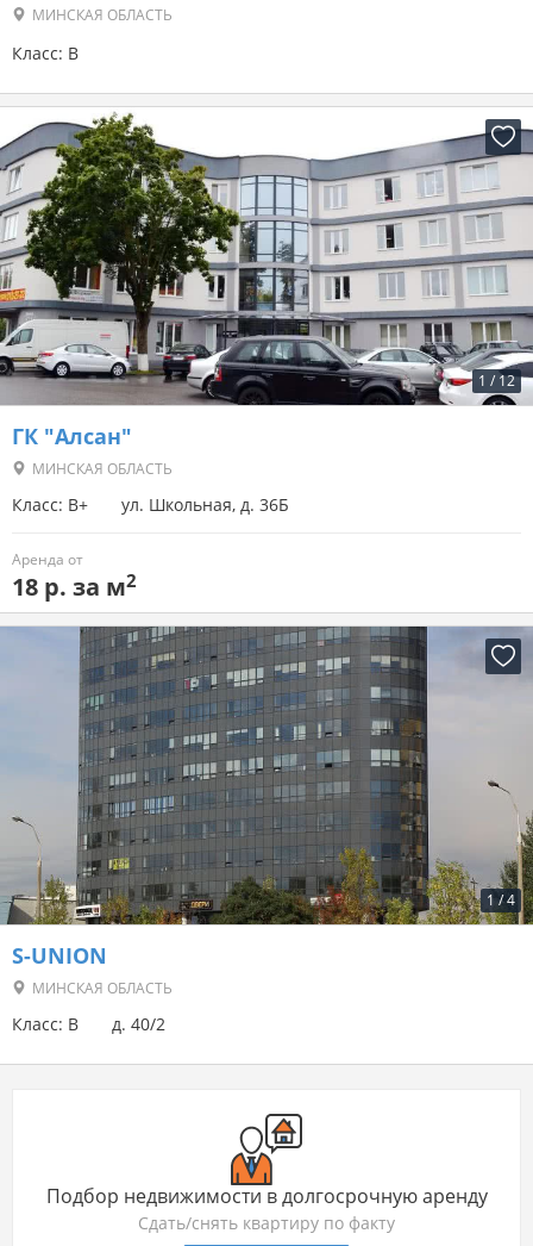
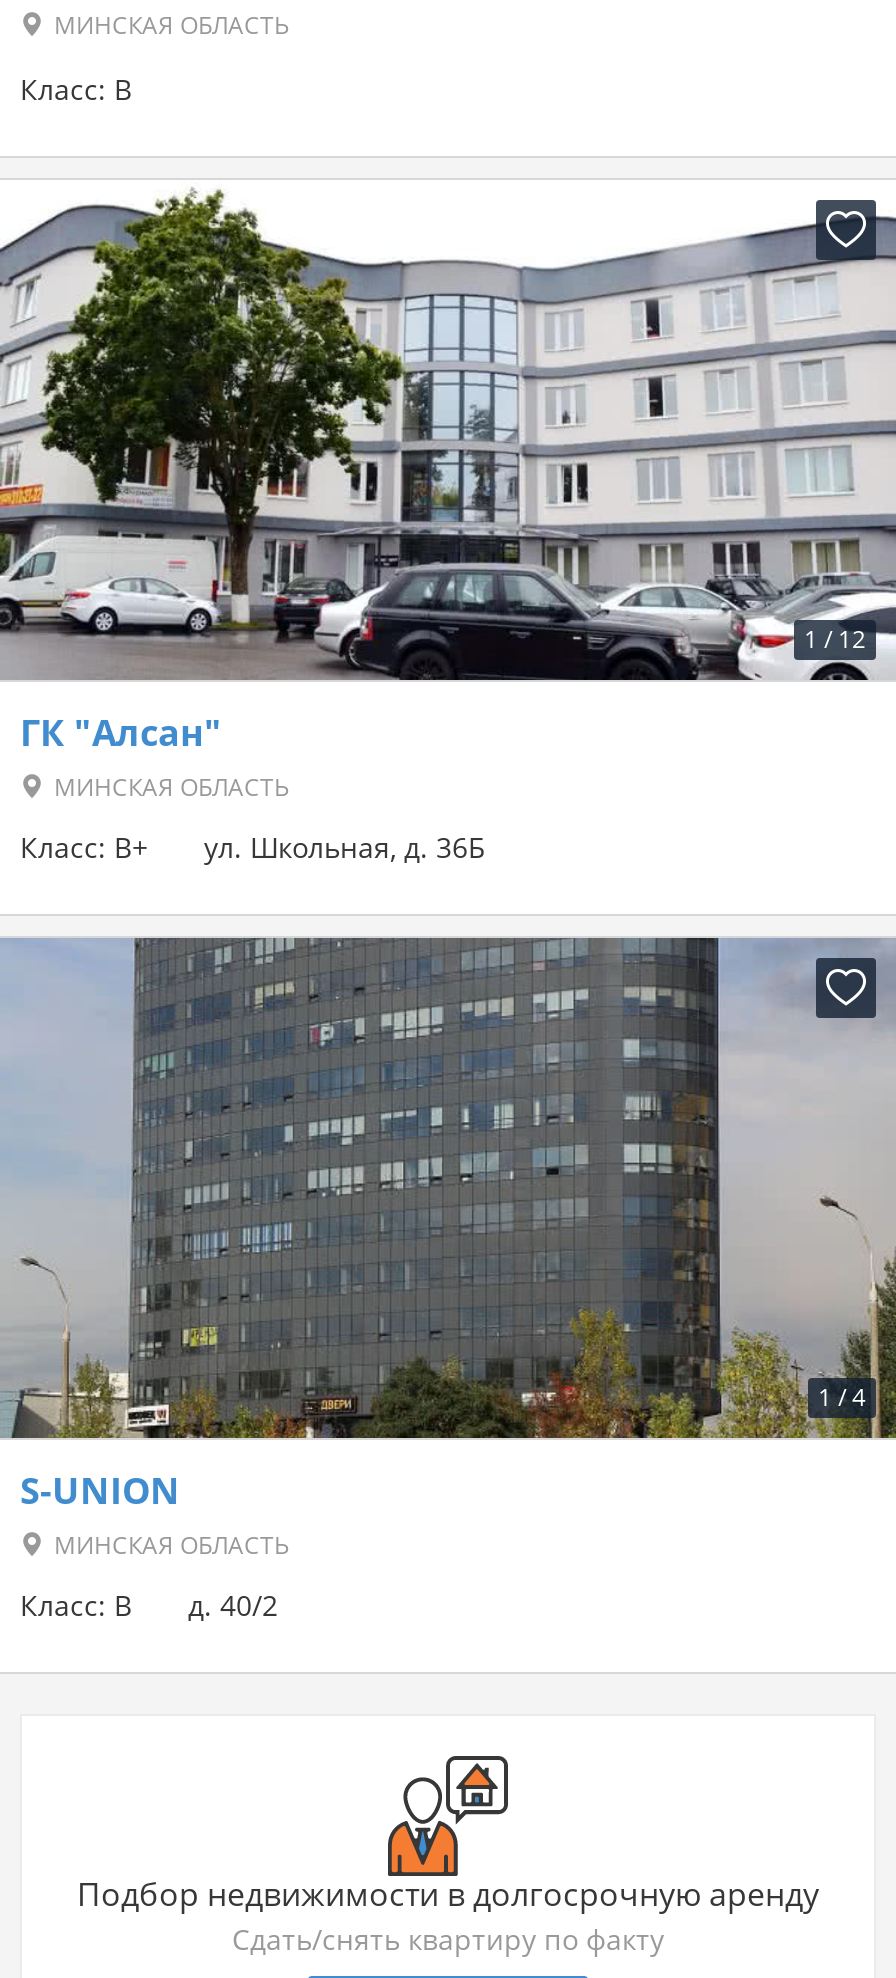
[12,549,137,603] Аренда от | 18 р. за м2 -> none

